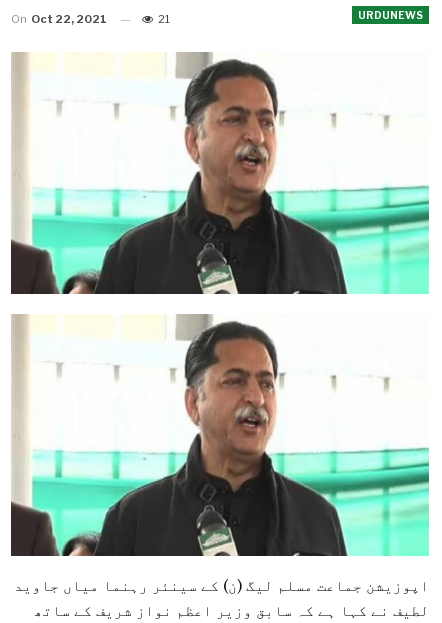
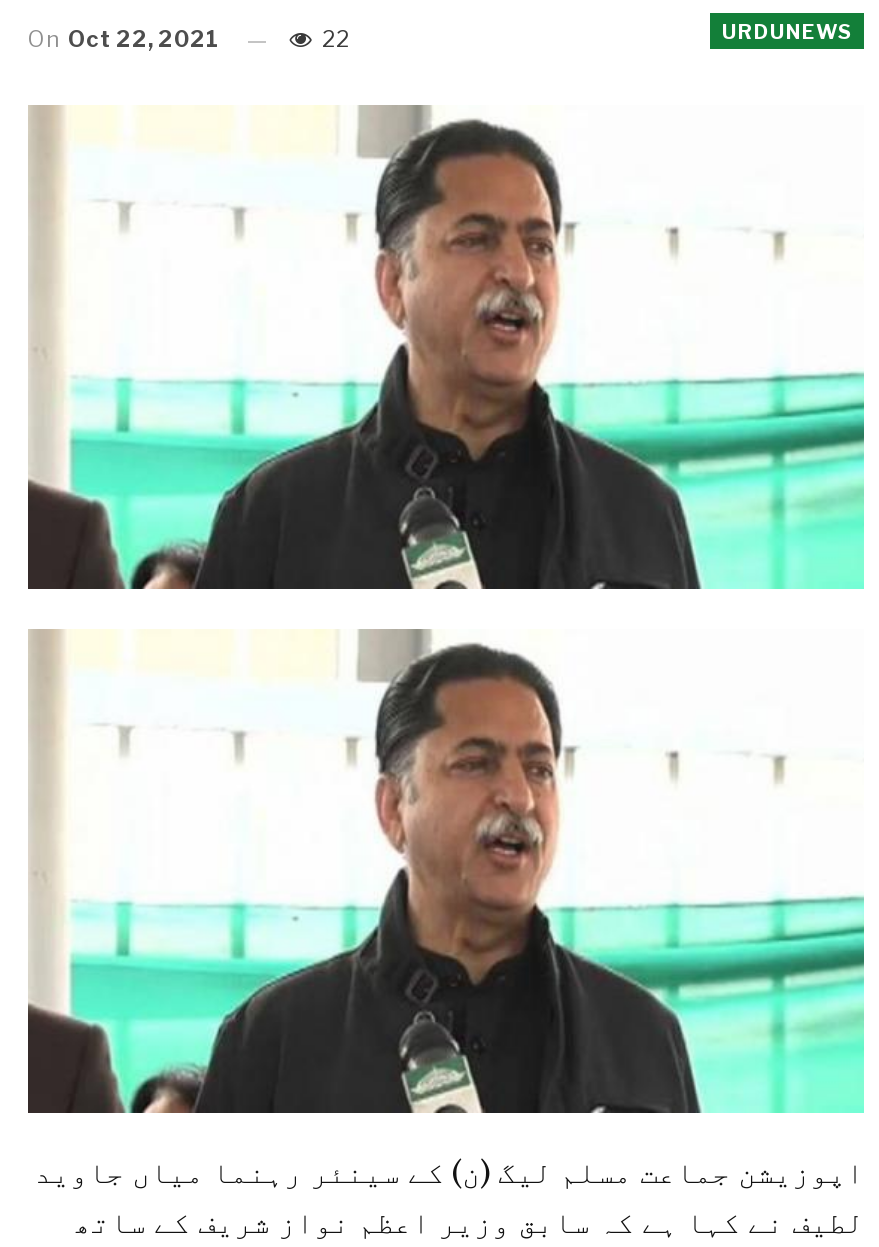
[156,12,170,26] 21 -> [318,25,350,53] 22

